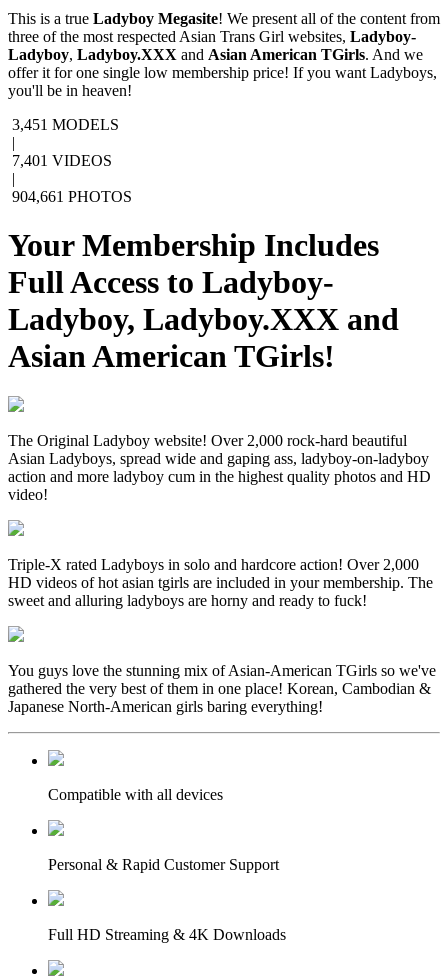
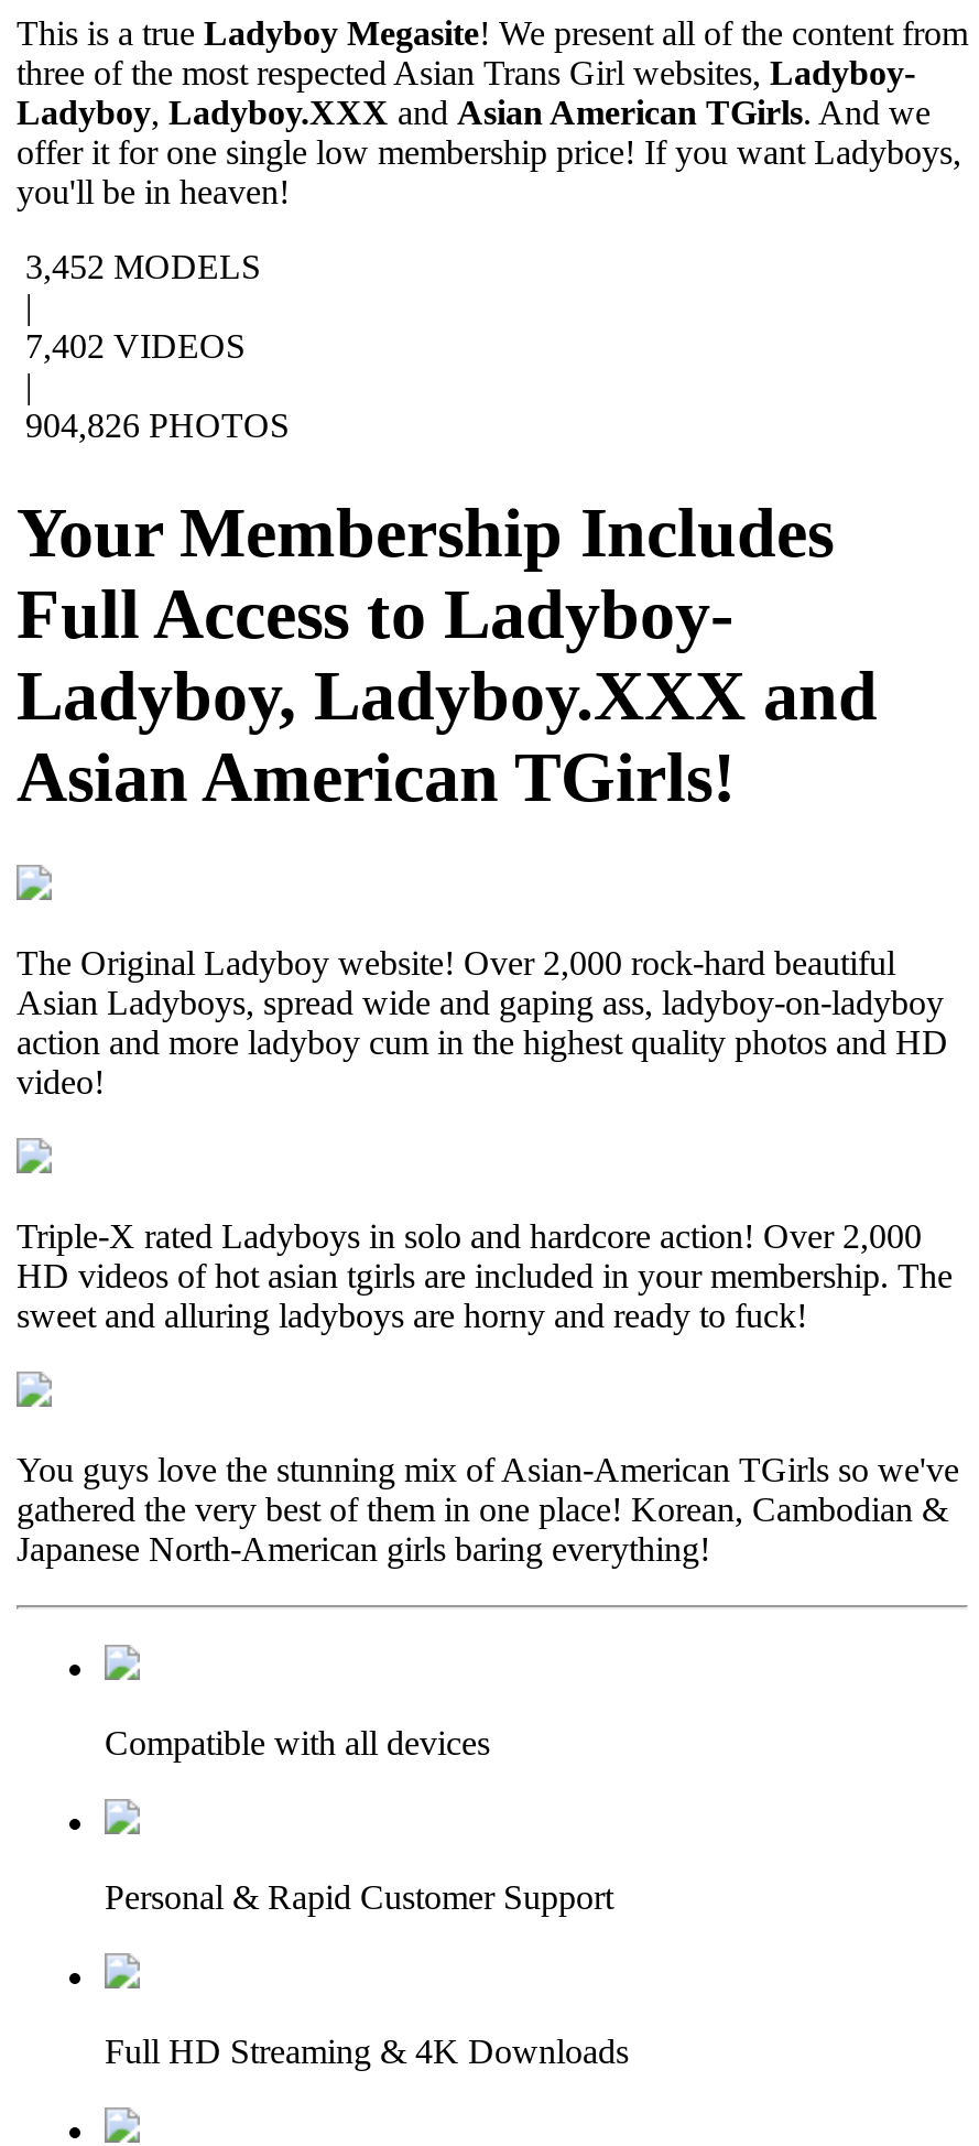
[12,115,123,132] 3,451 MODELS -> [25,247,270,284] 3,452 MODELS
[12,151,116,168] 7,401 VIDEOS -> [25,326,254,364] 7,402 VIDEOS
[12,187,136,204] 904,661 PHOTOS -> [25,405,298,443] 904,826 PHOTOS

